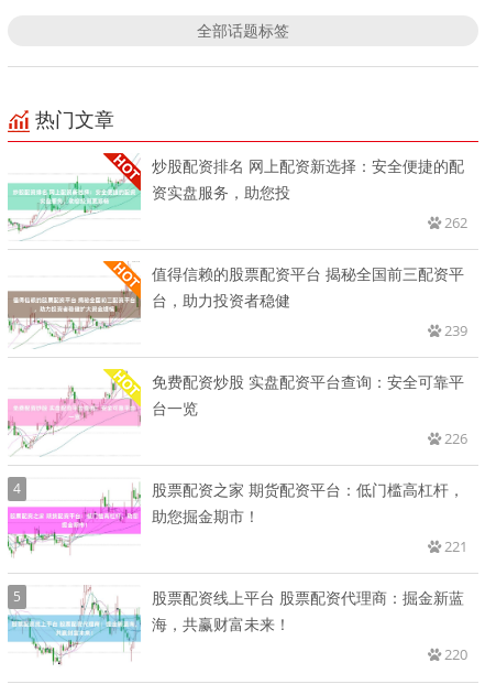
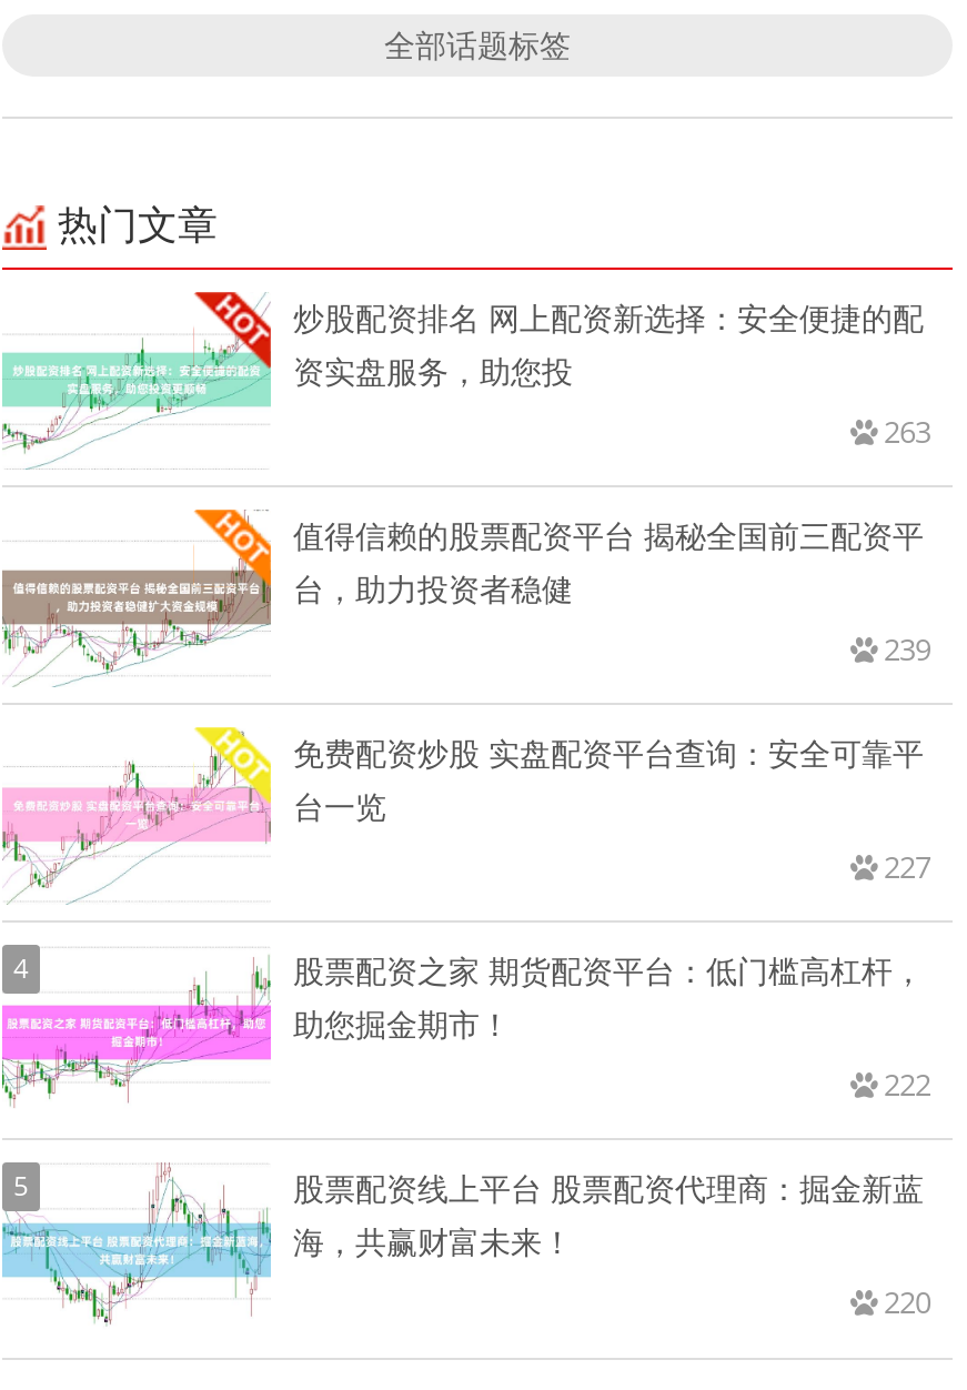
[444,212,467,232] 262 -> [884,411,930,451] 263
[444,428,467,448] 226 -> [884,846,930,886] 227
[444,536,467,556] 221 -> [884,1064,930,1104] 222

